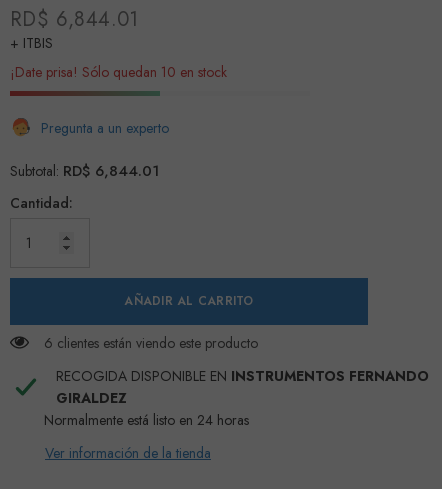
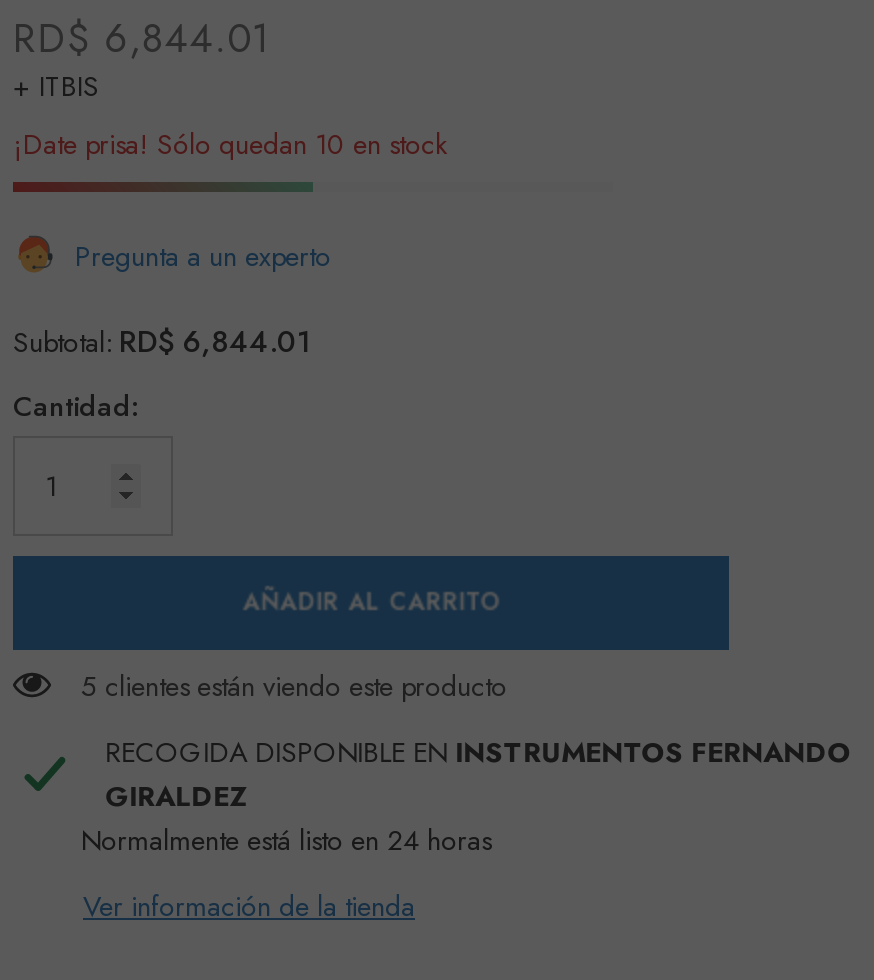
[44,333,258,353] 6 clientes están viendo este producto -> [81,666,507,706] 5 clientes están viendo este producto

